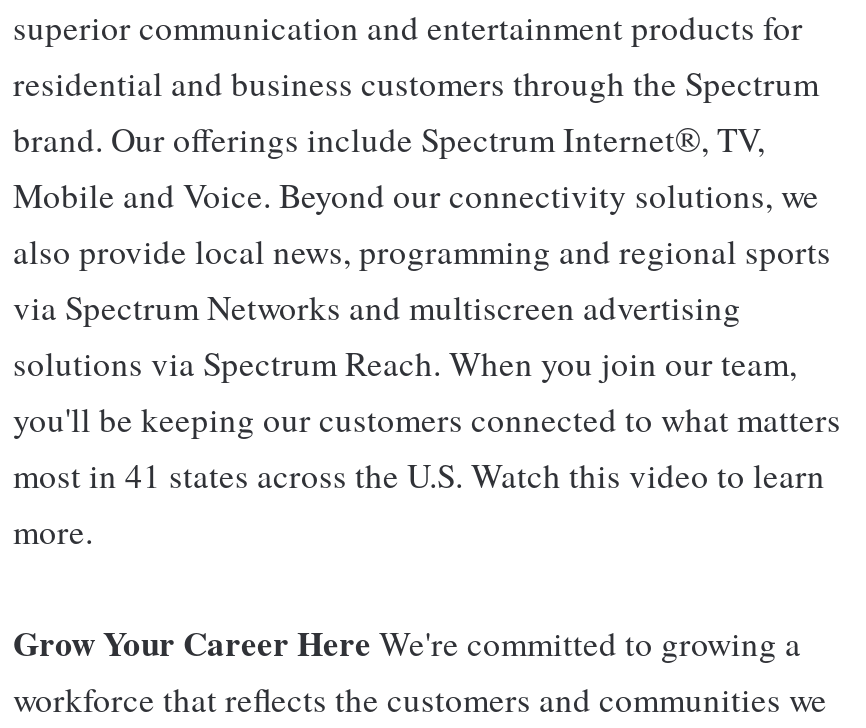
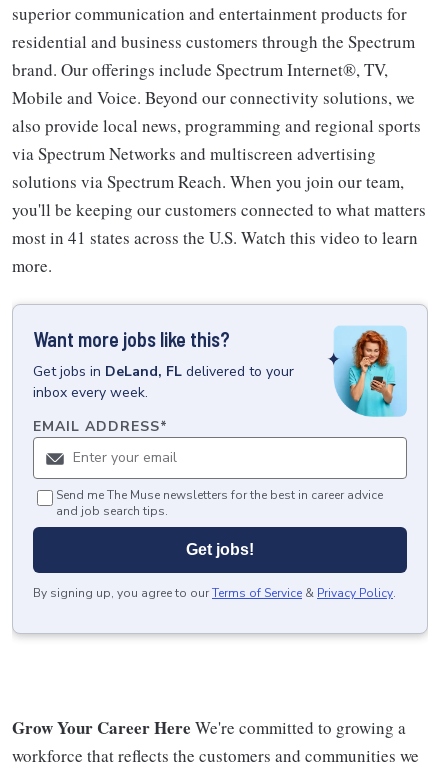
none -> [12,304,428,637] [image] | Want more jobs like this? | Get jobs in DeLand, FL delivered to your | inbox every week. | EMAIL ADDRESS*
none -> [33,487,396,601] Send me The Muse newsletters for the best in career advice | and job search tips. | Get jobs! | By signing up, you agree to our Terms of Service & Privacy Policy.

